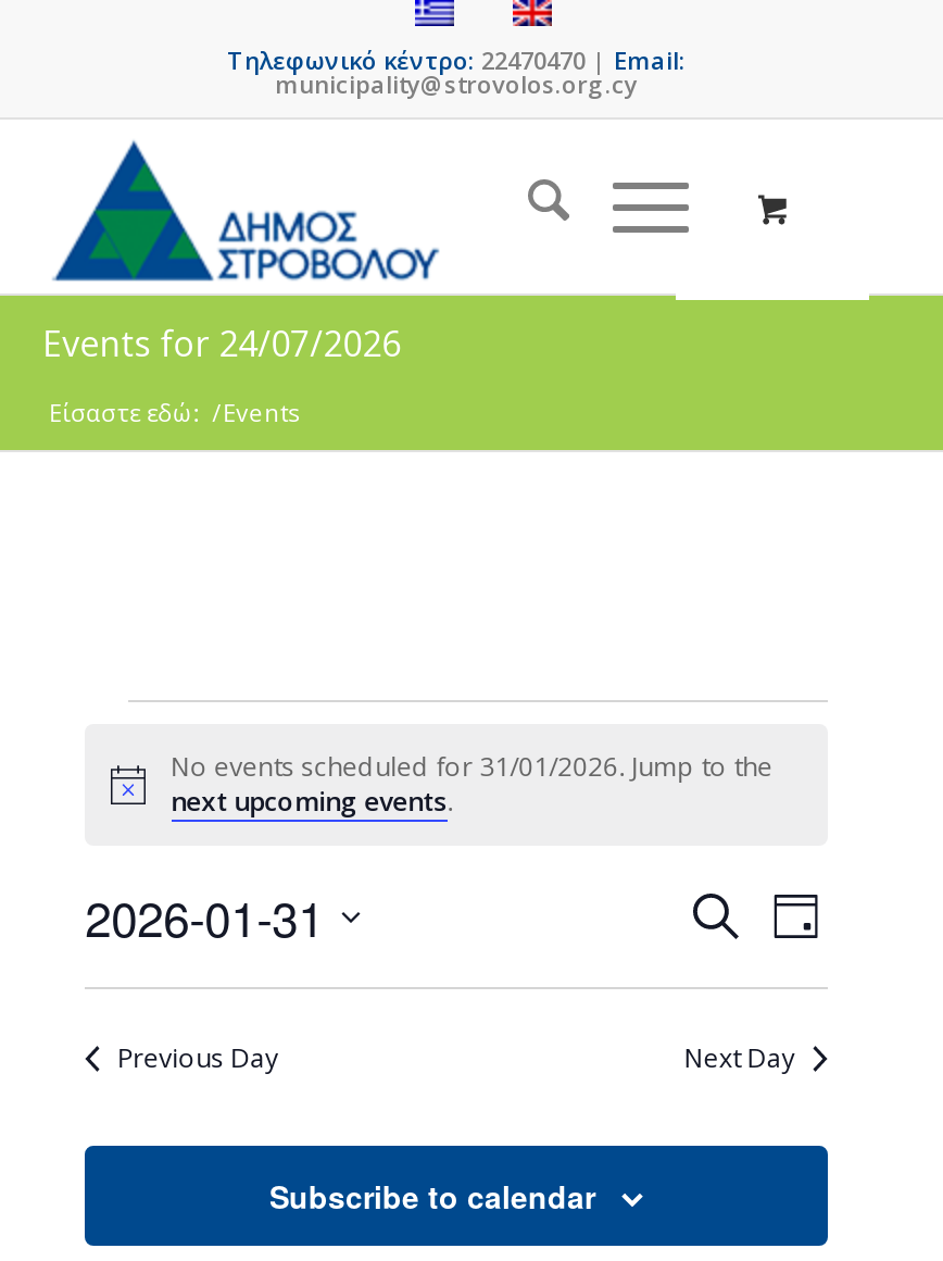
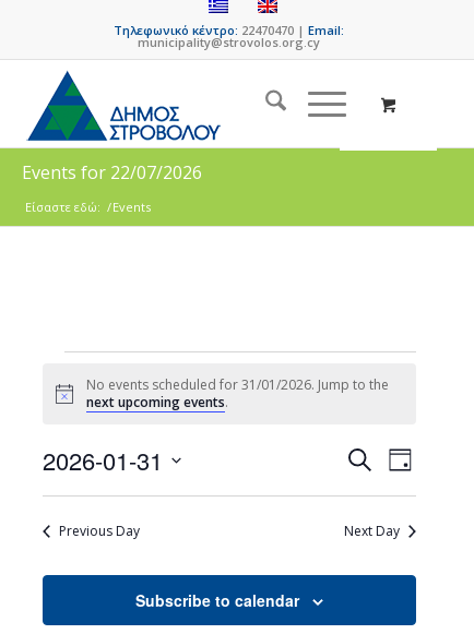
[43,320,401,367] Events for 24/07/2026 -> [21,160,202,184] Events for 22/07/2026

